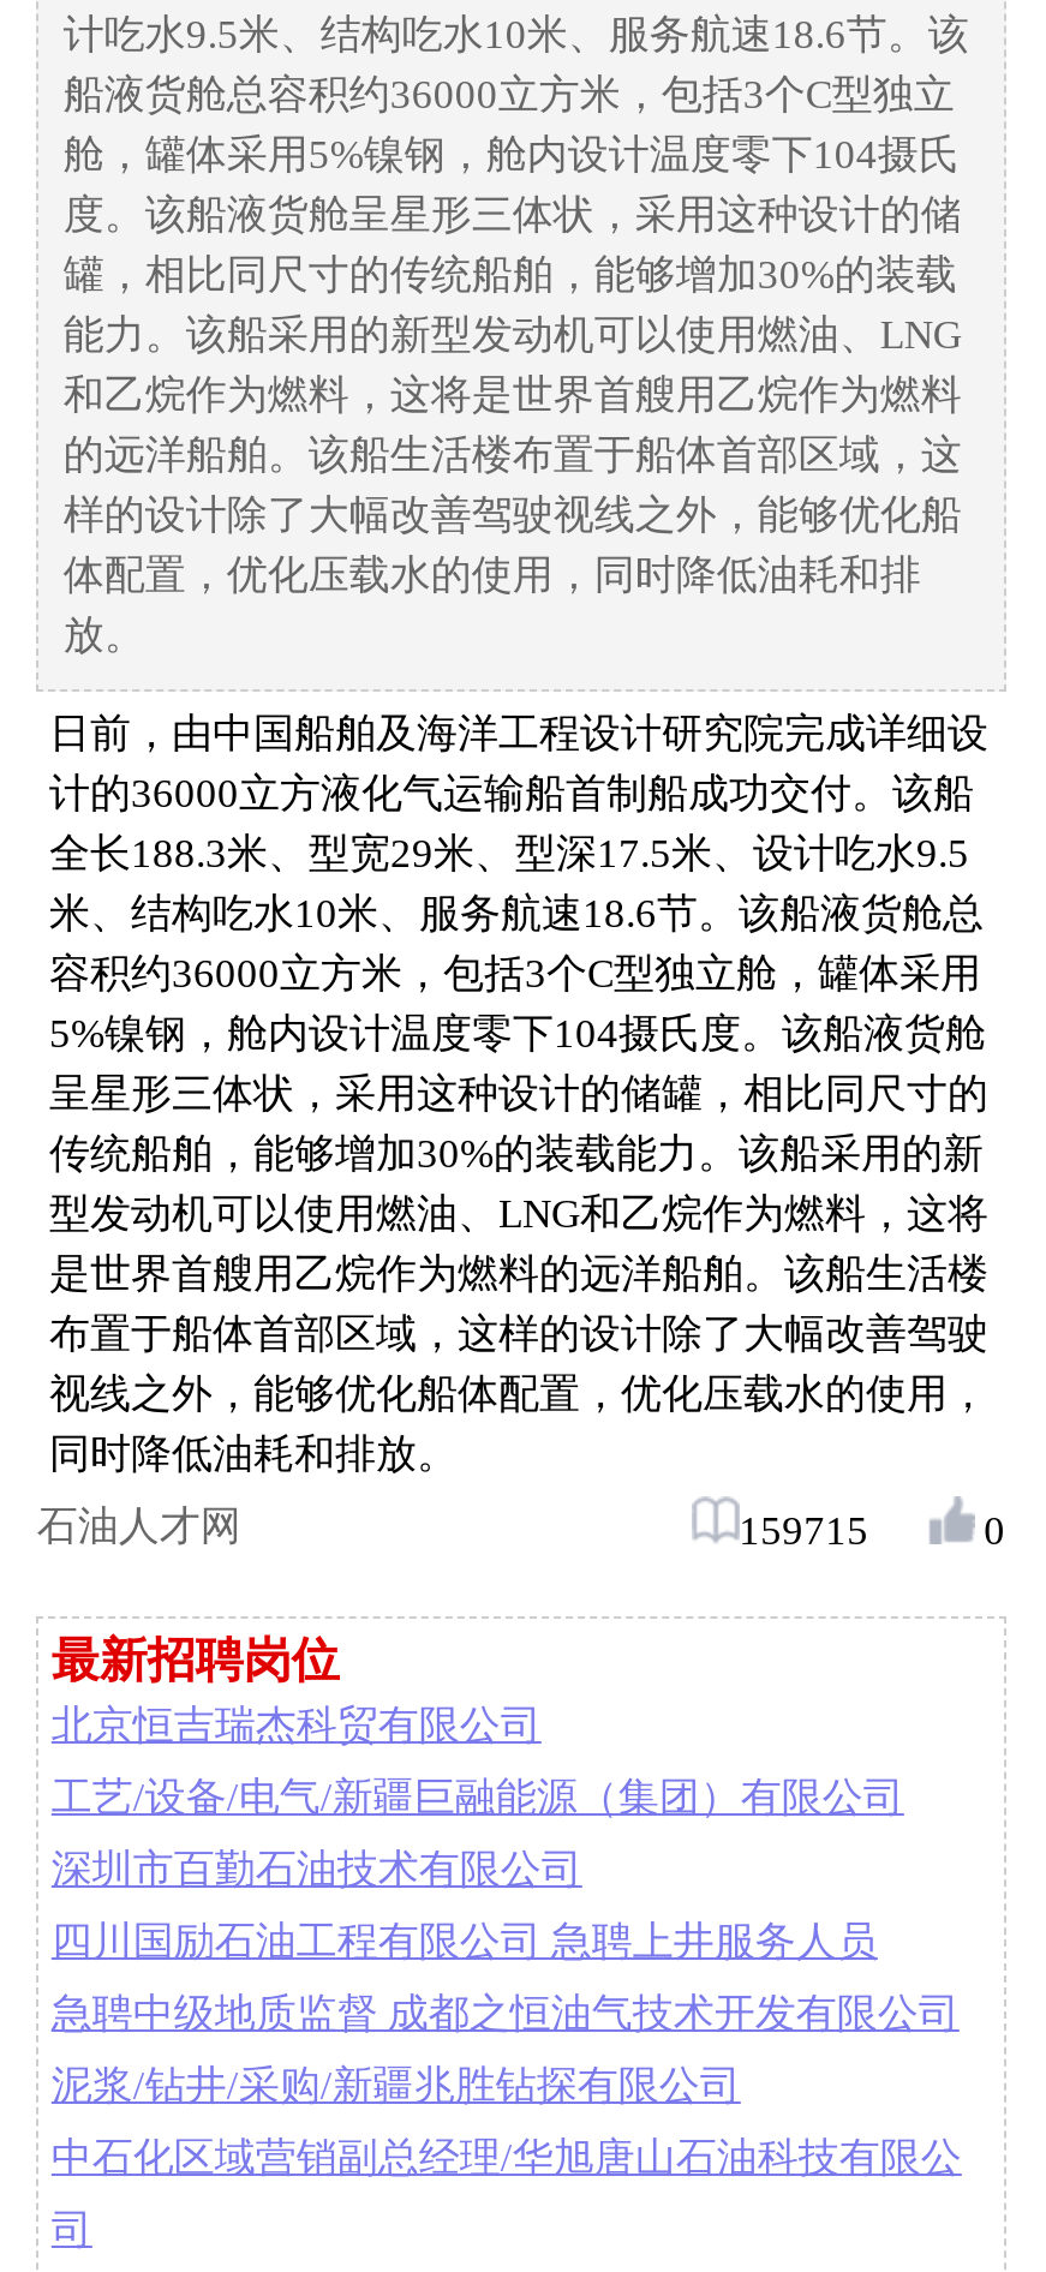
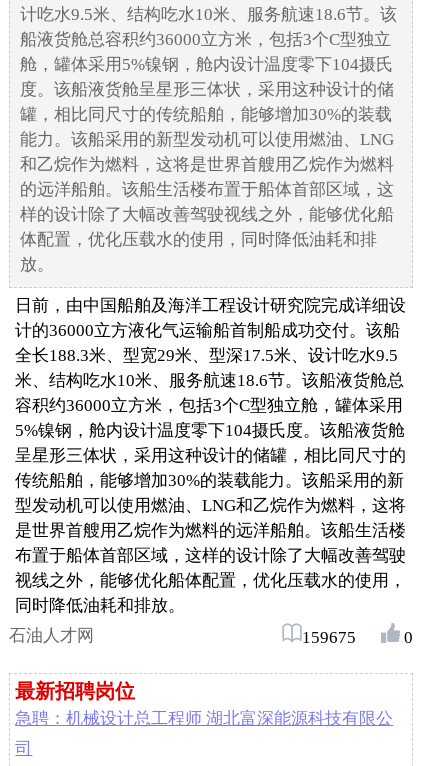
[739,1508,869,1553] 159715 -> [302,628,356,647] 159675
[51,1702,962,2180] 北京恒吉瑞杰科贸有限公司 | 工艺/设备/电气/新疆巨融能源（集团）有限公司 | 深圳市百勤石油技术有限公司 | 四川国励石油工程有限公司 急聘上井服务人员 | 急聘中级地质监督 成都之恒油气技术开发有限公司 | 泥浆/钻井/采购/新疆兆胜钻探有限公司 | 中石化区域营销副总经理/华旭唐山石油科技有限公 -> [15,709,393,728] 急聘：机械设计总工程师 湖北富深能源科技有限公

